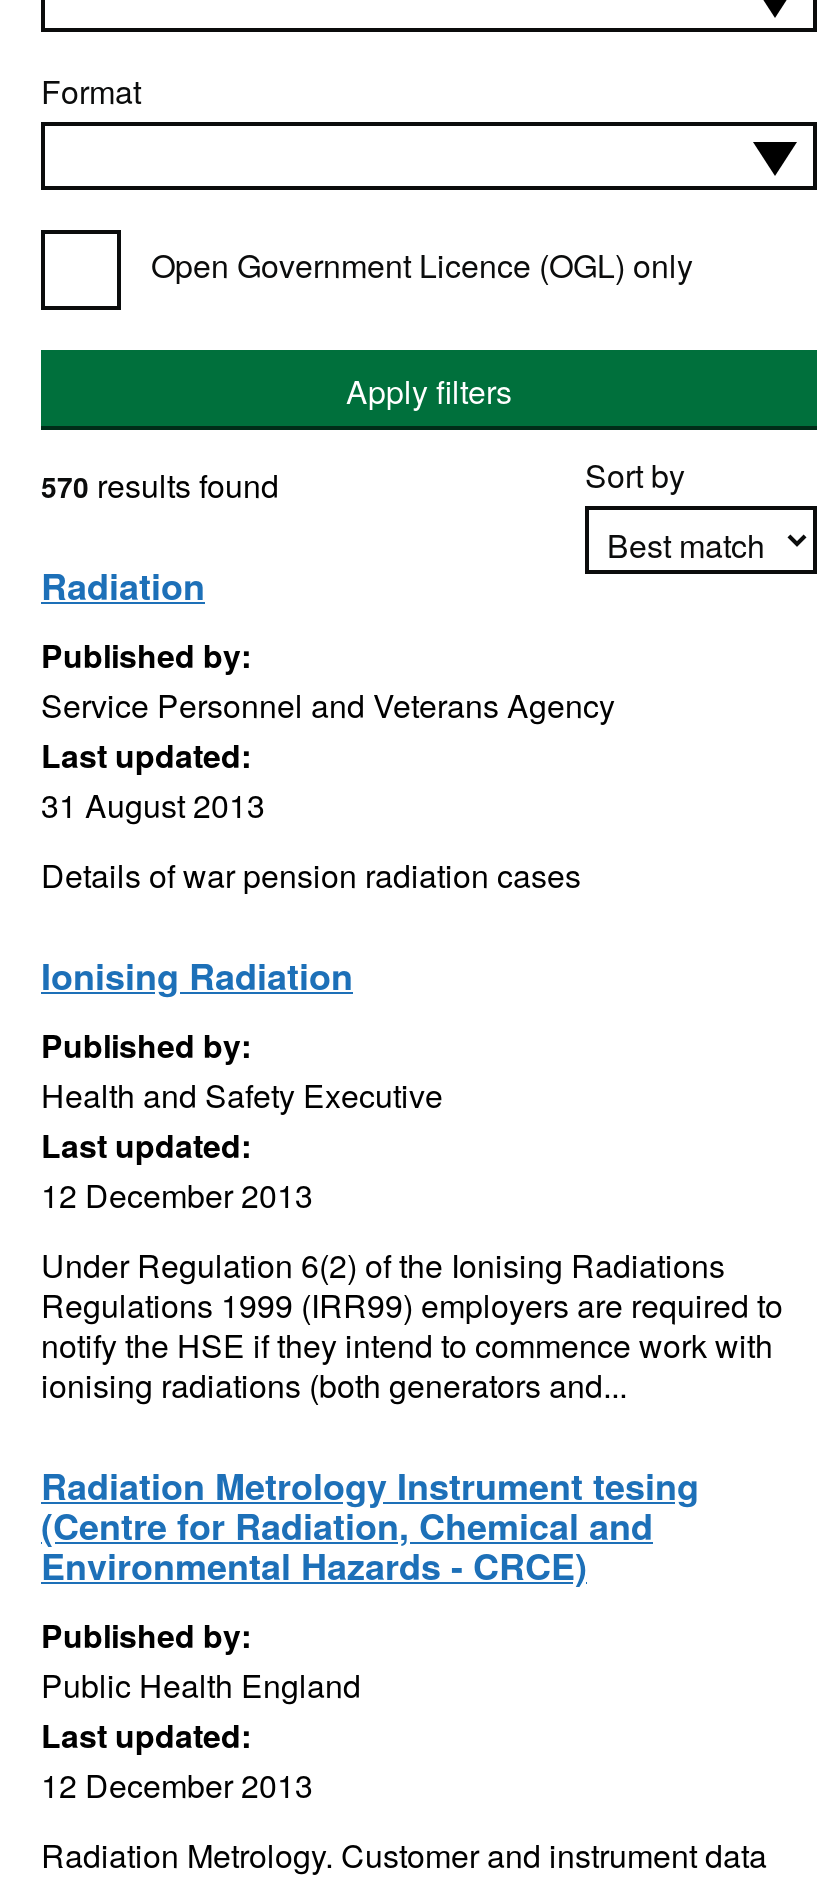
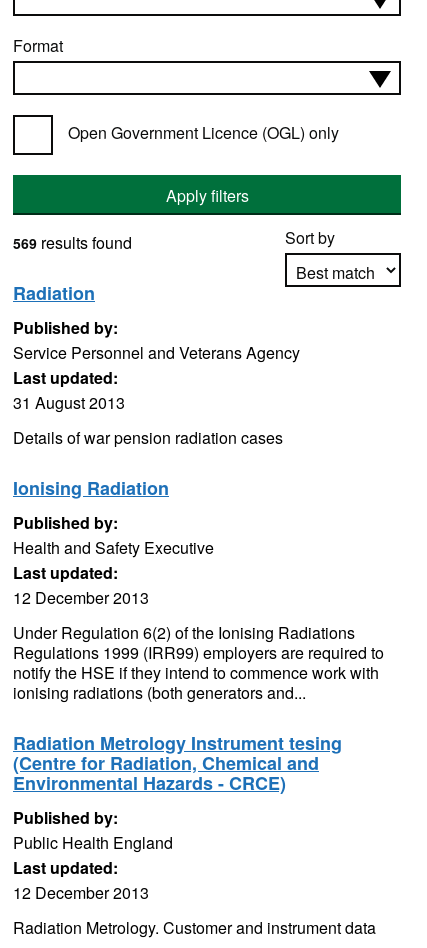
[41,462,279,508] 570 results found -> [13,231,132,254] 569 results found

